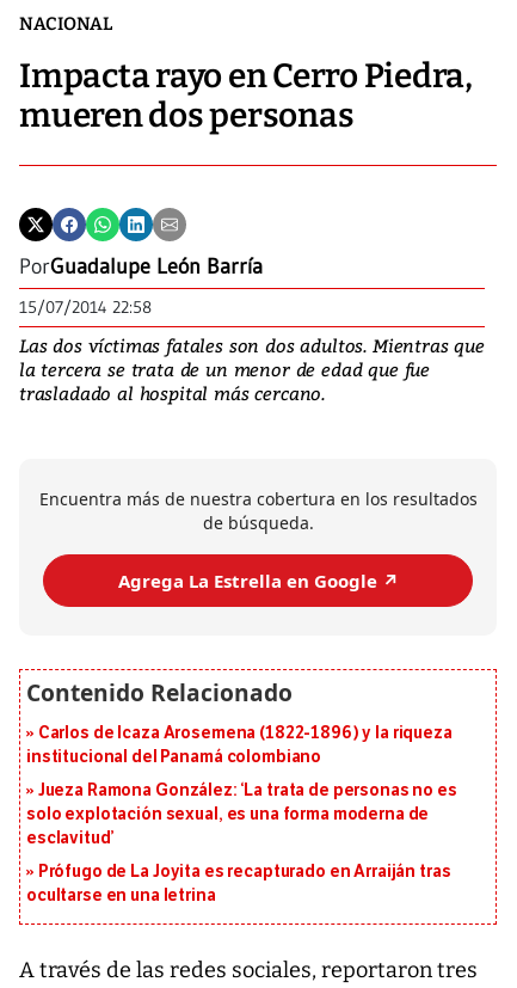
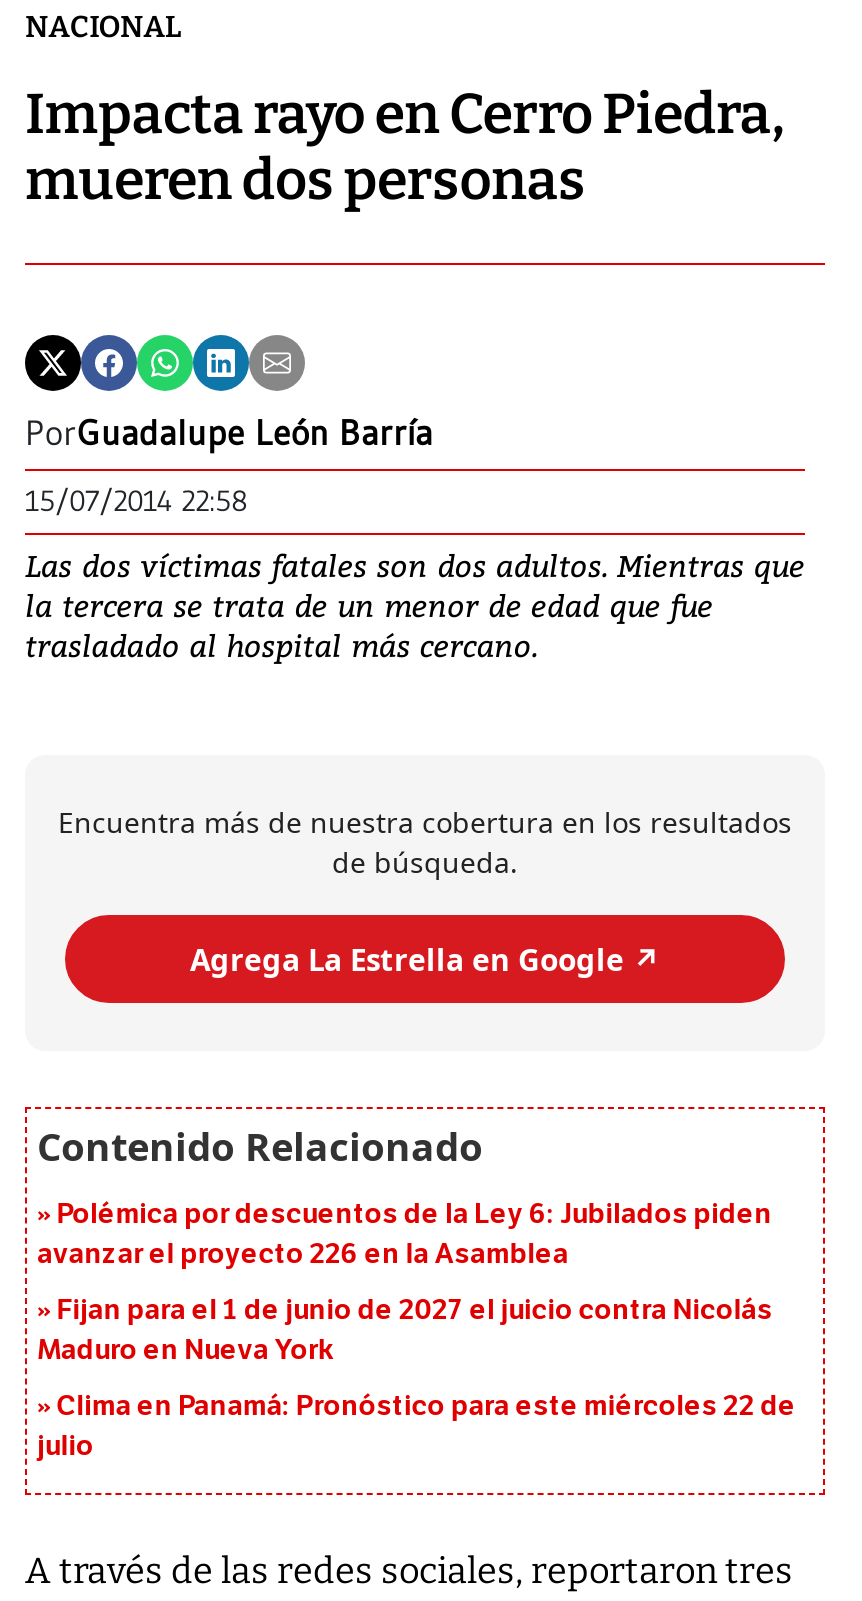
[26,723,452,768] Carlos de Icaza Arosemena (1822-1896) y la riqueza | institucional del Panamá colombiano -> [37,1198,772,1272] Polémica por descuentos de la Ley 6: Jubilados piden | avanzar el proyecto 226 en la Asamblea
[26,781,457,849] Jueza Ramona González: ‘La trata de personas no es | solo explotación sexual, es una forma moderna de | esclavitud’ -> [37,1294,773,1368] Fijan para el 1 de junio de 2027 el juicio contra Nicolás | Maduro en Nueva York
[26,862,451,906] Prófugo de La Joyita es recapturado en Arraiján tras | ocultarse en una letrina -> [37,1390,796,1464] Clima en Panamá: Pronóstico para este miércoles 22 de | julio

